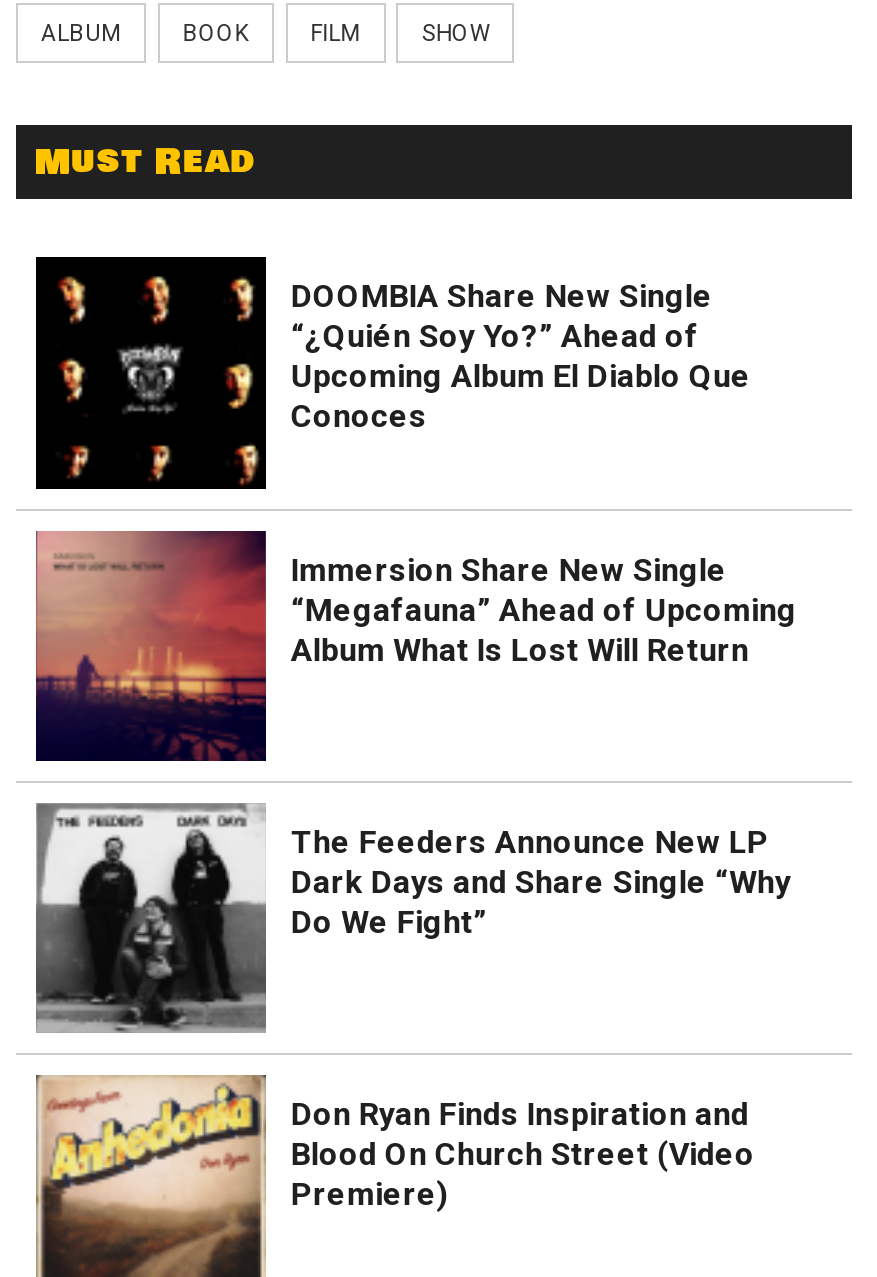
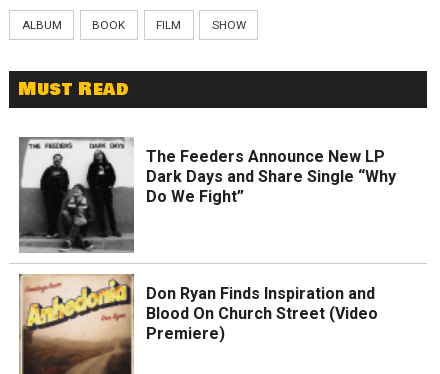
[36,255,751,489] [image] | DOOMBIA Share New Single | “¿Quién Soy Yo?” Ahead of | Upcoming Album El Diablo Que | Conoces -> none
[34,529,797,763] [image] | Immersion Share New Single | “Megafauna” Ahead of Upcoming | Album What Is Lost Will Return -> none

